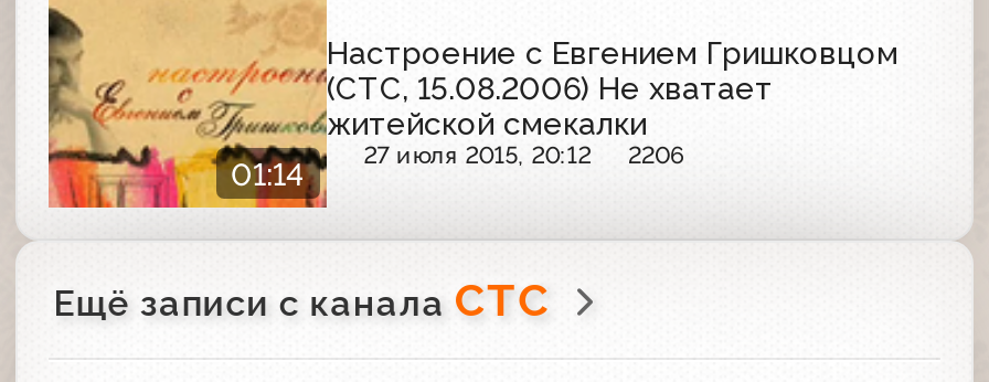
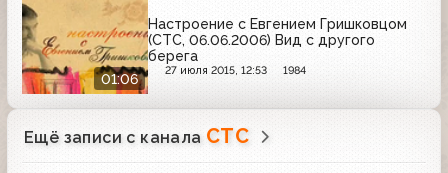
[327,71,773,170] (СТС, 15.08.2006) Не хватает | житейской смекалки | 27 июля 2015, 20:12 | 2206 -> [148,32,375,77] (СТС, 06.06.2006) Вид с другого | берега | 27 июля 2015, 12:53 | 1984
[231,157,304,192] 01:14 -> [100,71,137,87] 01:06

